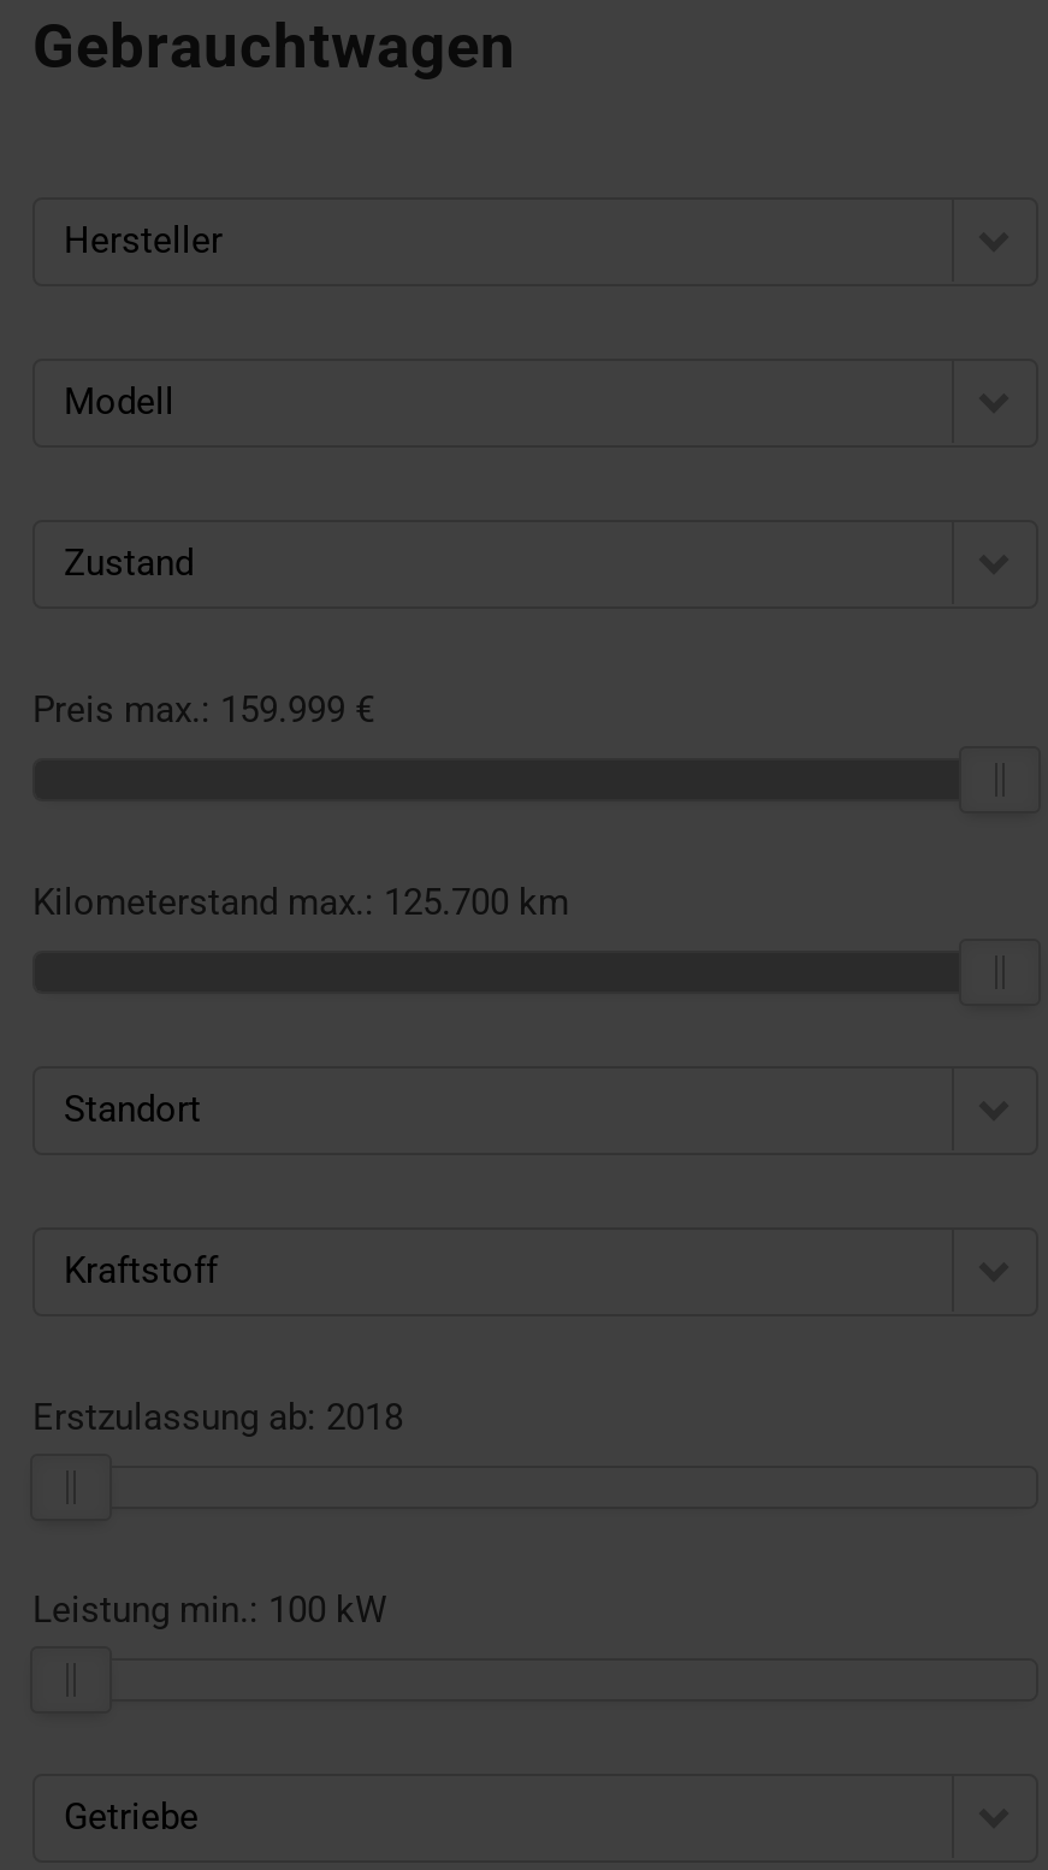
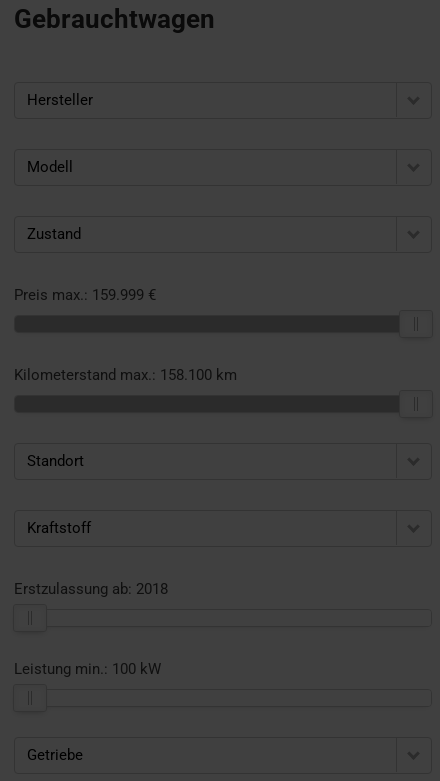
[32,881,569,924] Kilometerstand max.: 125.700 km -> [14,366,237,384] Kilometerstand max.: 158.100 km

